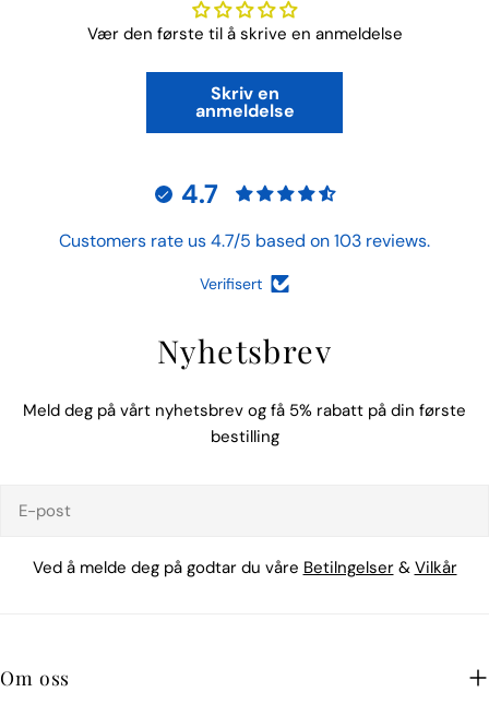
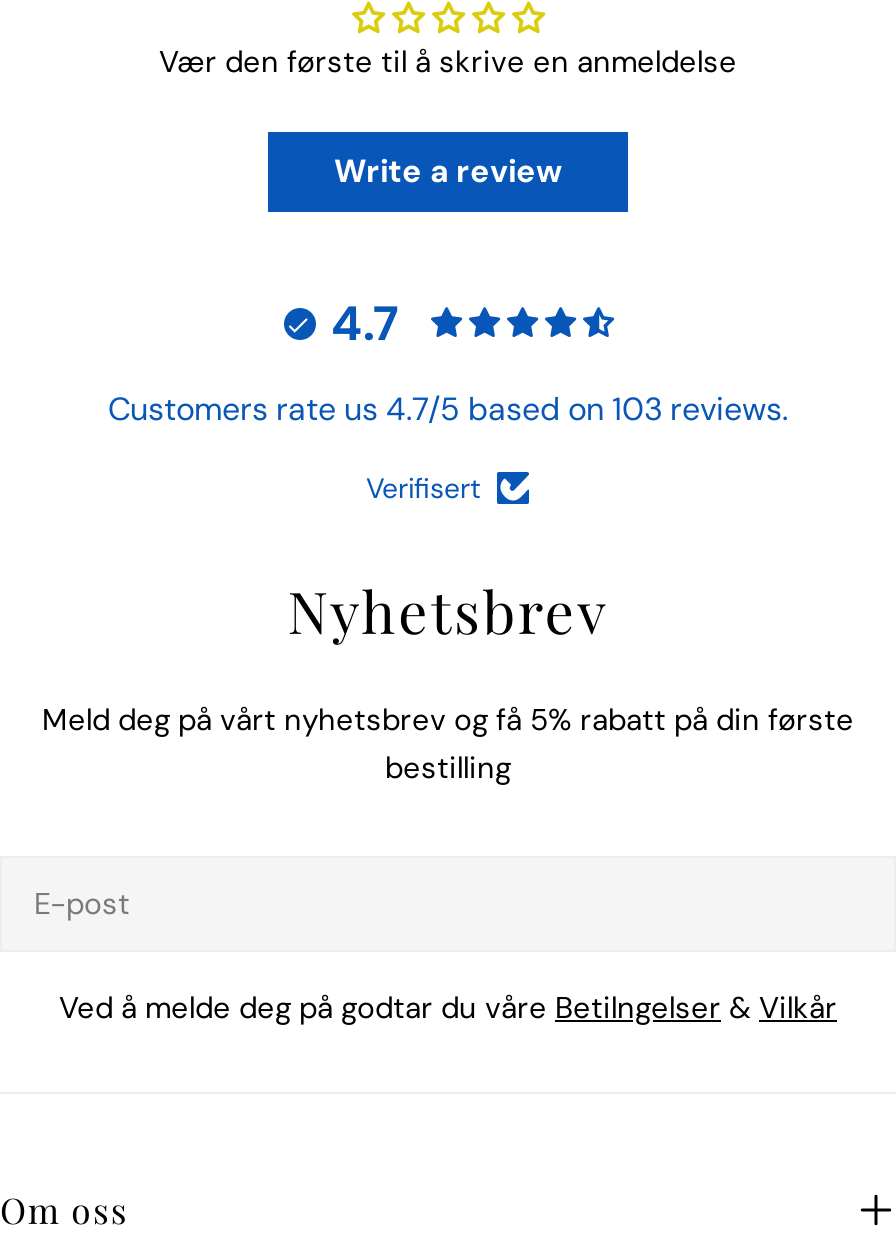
[195,82,294,122] Skriv en | anmeldelse -> [334,149,562,191] Write a review

